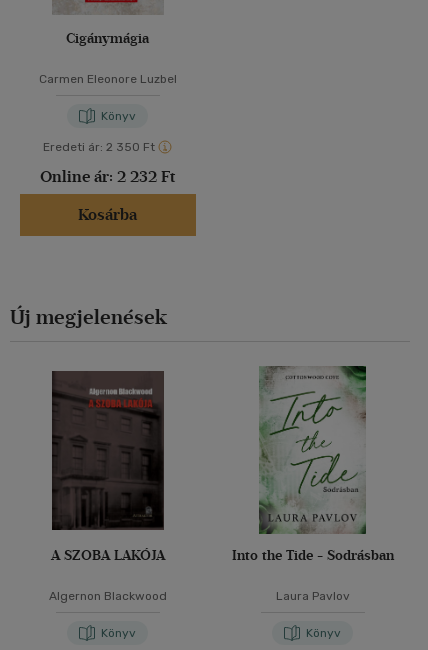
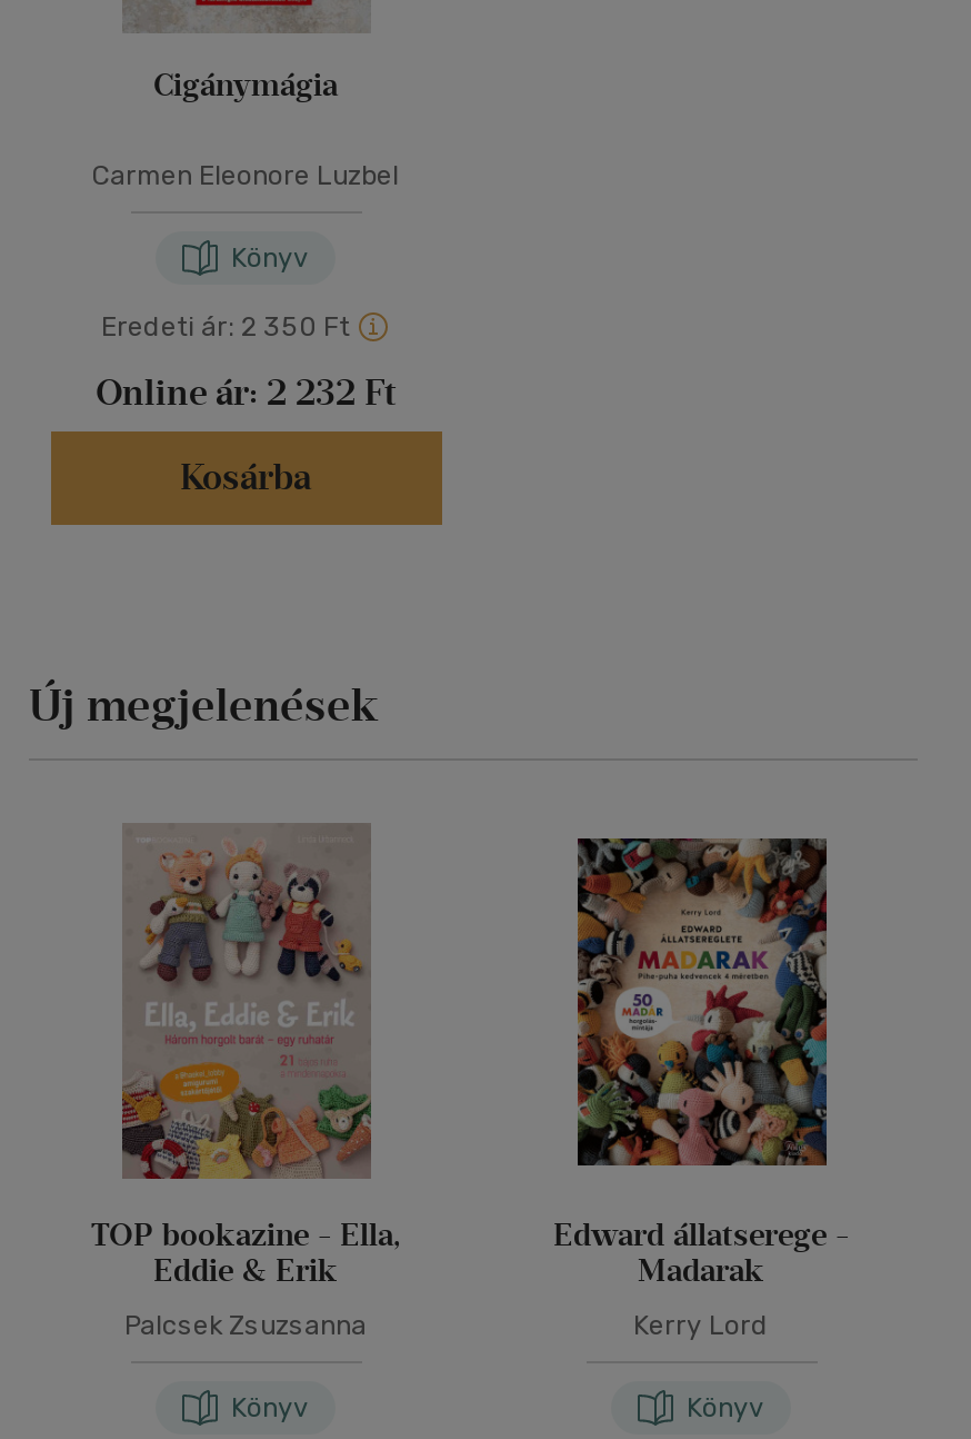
[231,365,393,564] [image] | Into the Tide - Sodrásban -> [553,814,849,1291] [image] | Edward állatserege - | Madarak
[50,371,165,564] [image] | A SZOBA LAKÓJA -> [91,825,400,1291] [image] | TOP bookazine - Ella, | Eddie & Erik
[48,589,166,603] Algernon Blackwood -> [124,1311,367,1342] Palcsek Zsuzsanna
[275,589,349,603] Laura Pavlov -> [633,1311,769,1342] Kerry Lord

